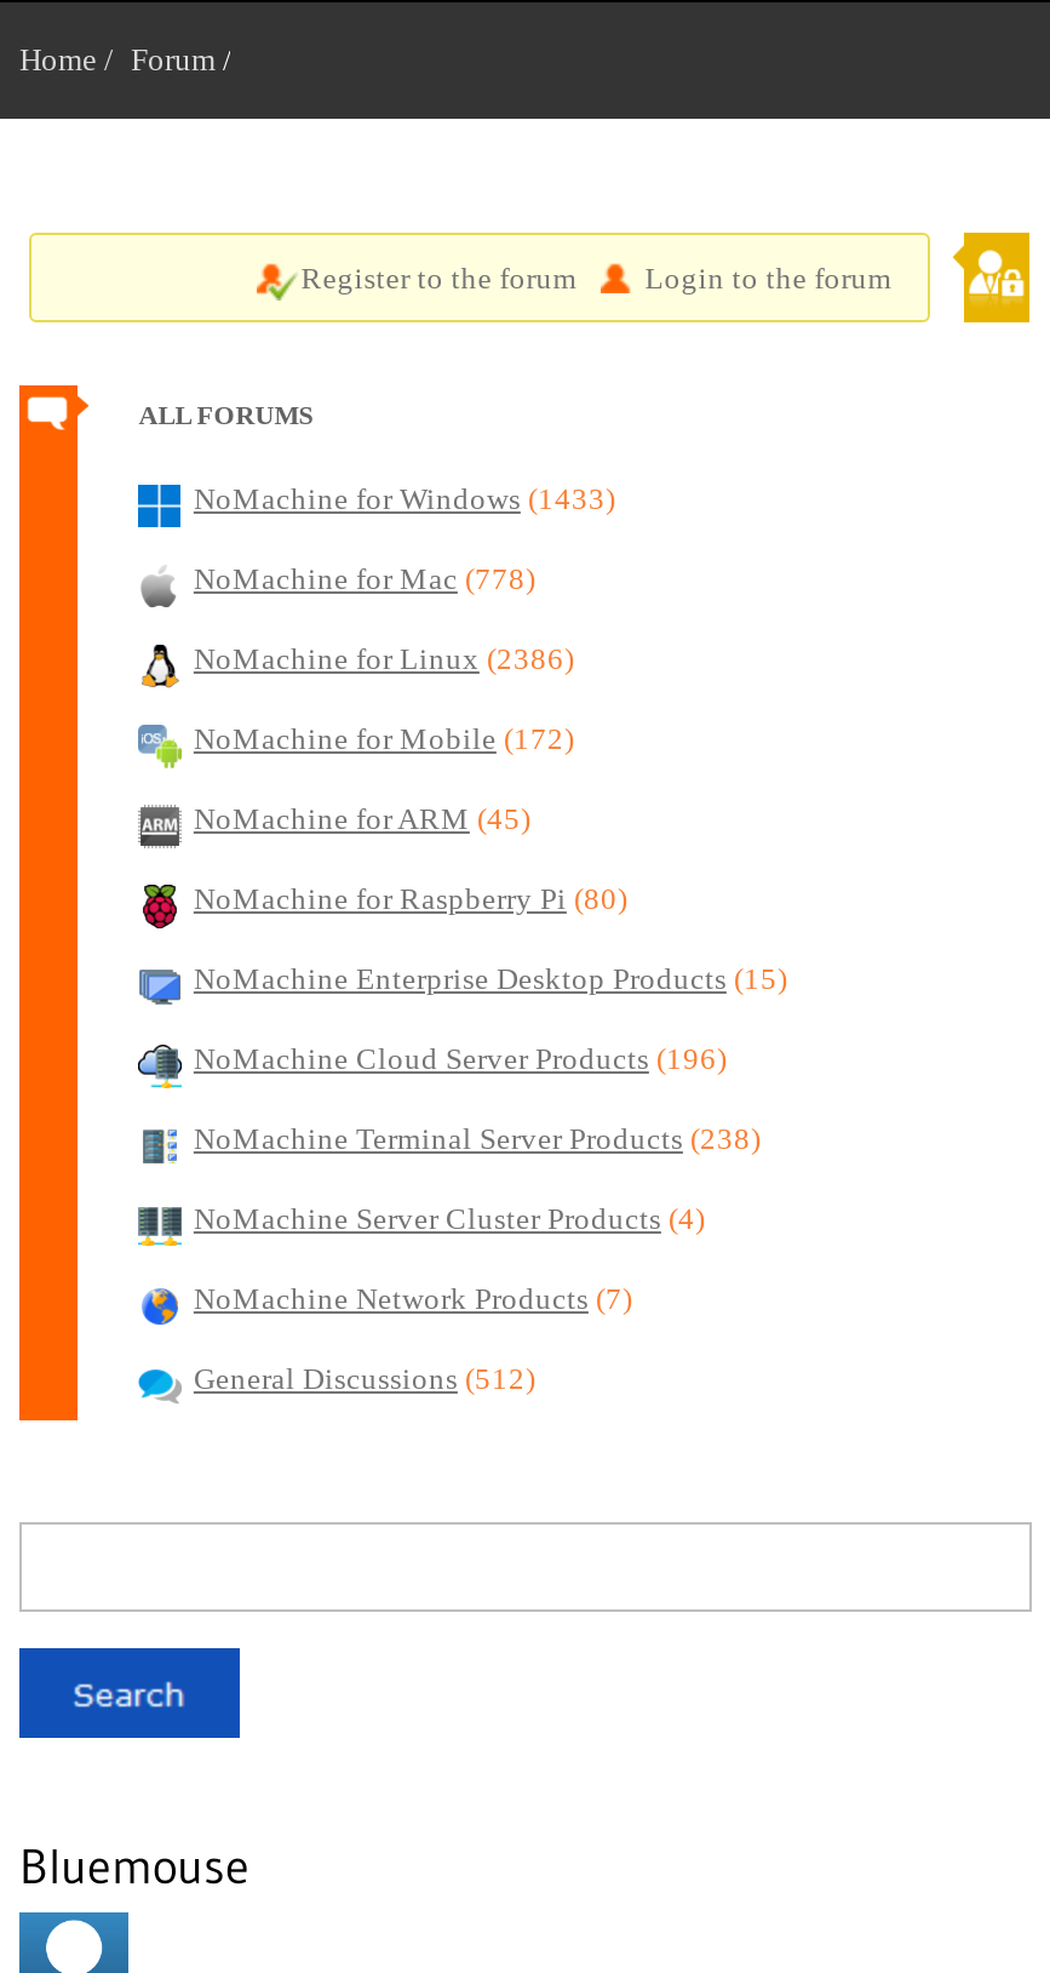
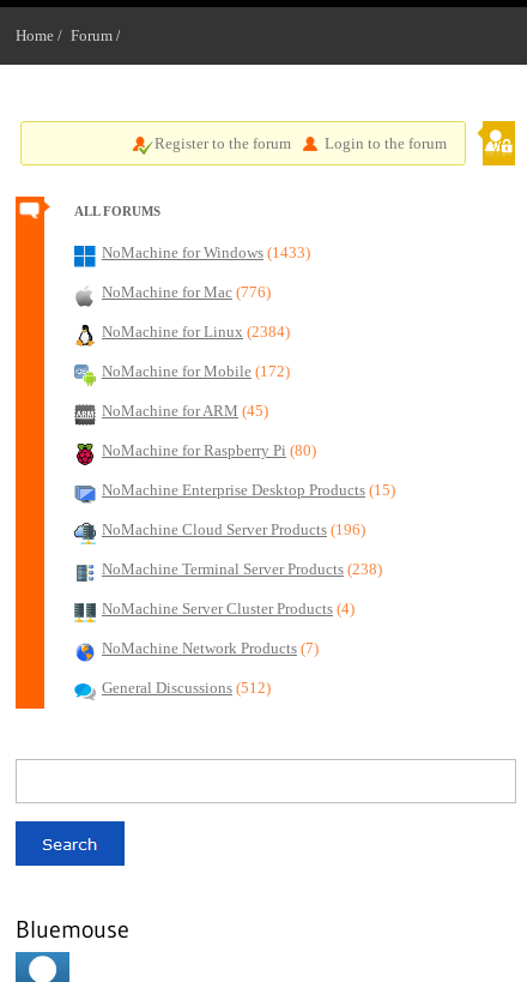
[194,562,535,596] NoMachine for Mac (778) -> [102,284,271,301] NoMachine for Mac (776)
[194,642,574,676] NoMachine for Linux (2386) -> [102,324,290,341] NoMachine for Linux (2384)

